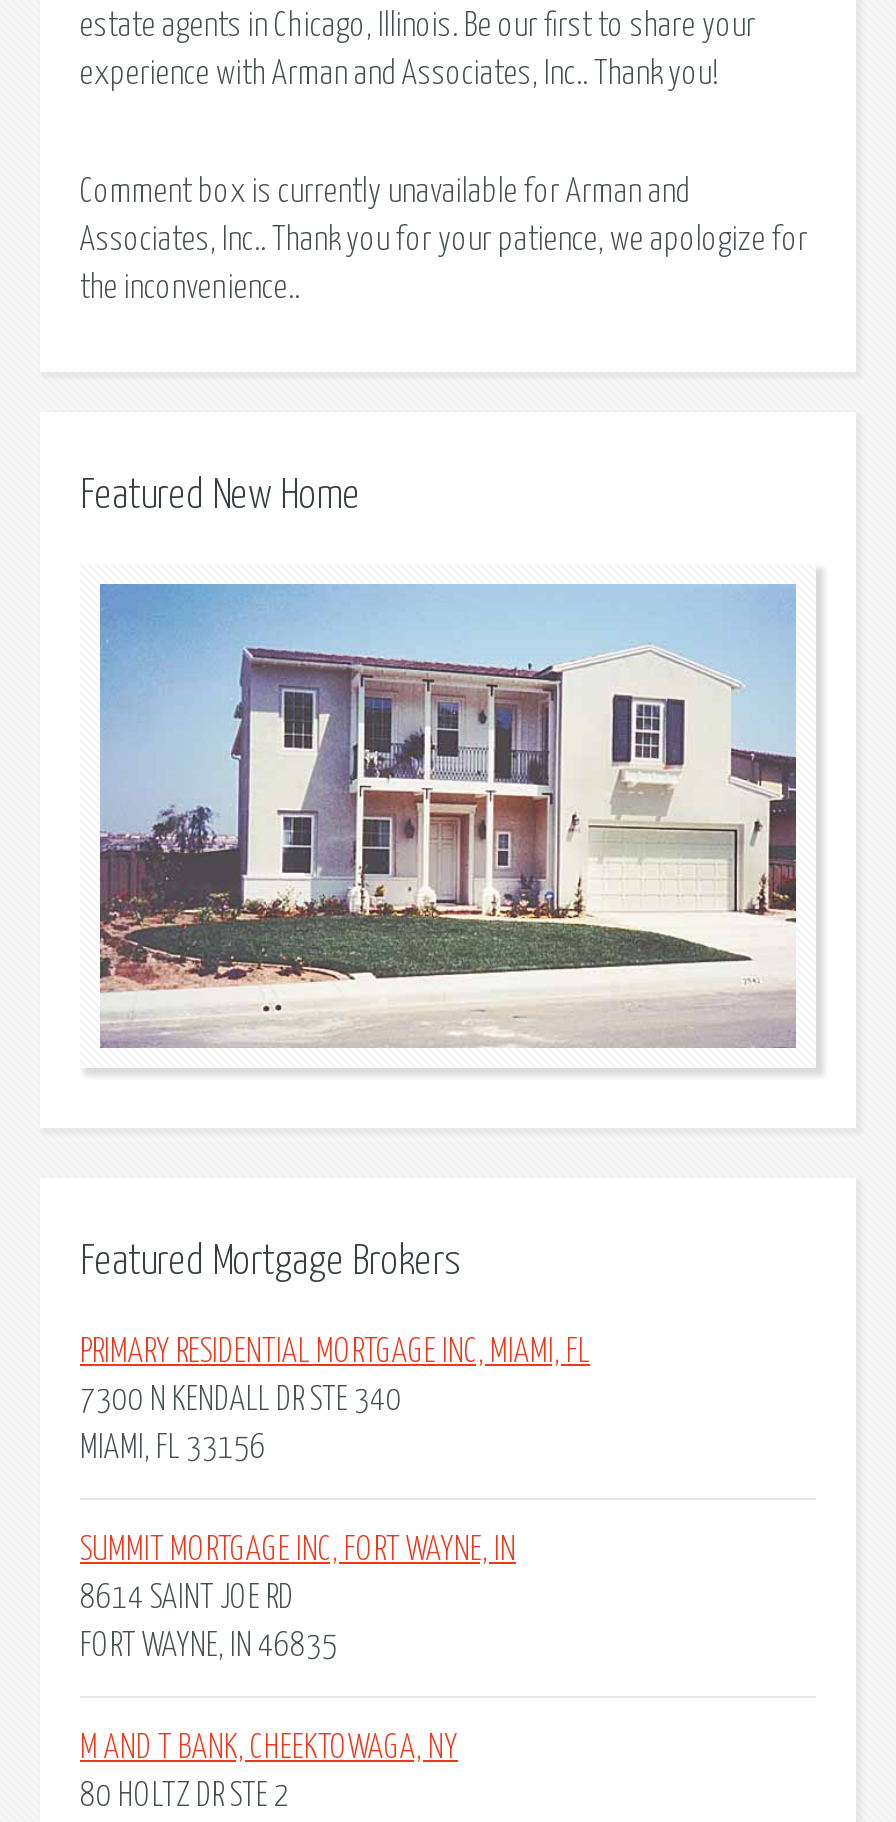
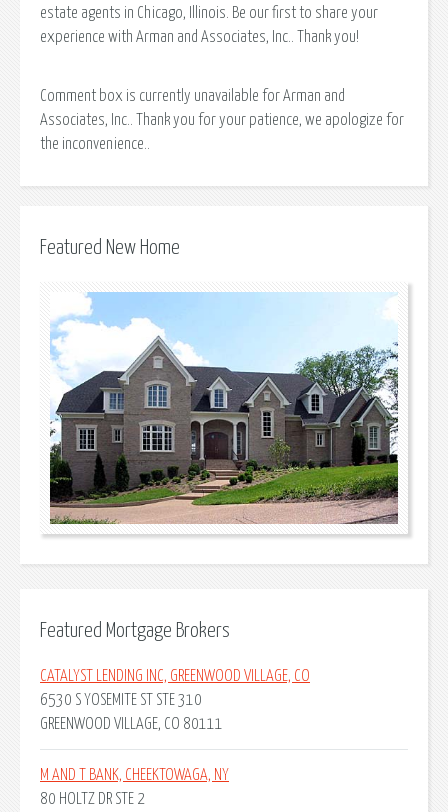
[98,582,798,1050] [image] -> [49,292,399,525] [image]
[80,1336,590,1662] PRIMARY RESIDENTIAL MORTGAGE INC, MIAMI, FL | 7300 N KENDALL DR STE 340 | MIAMI, FL 33156 | SUMMIT MORTGAGE INC, FORT WAYNE, IN | 8614 SAINT JOE RD | FORT WAYNE, IN 46835 -> [40,668,310,732] CATALYST LENDING INC, GREENWOOD VILLAGE, CO | 6530 S YOSEMITE ST STE 310 | GREENWOOD VILLAGE, CO 80111

